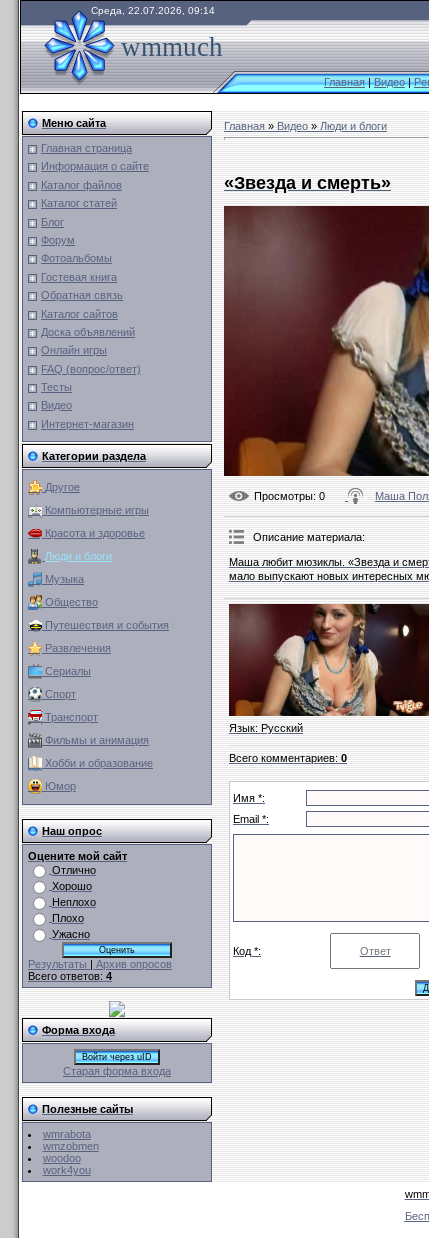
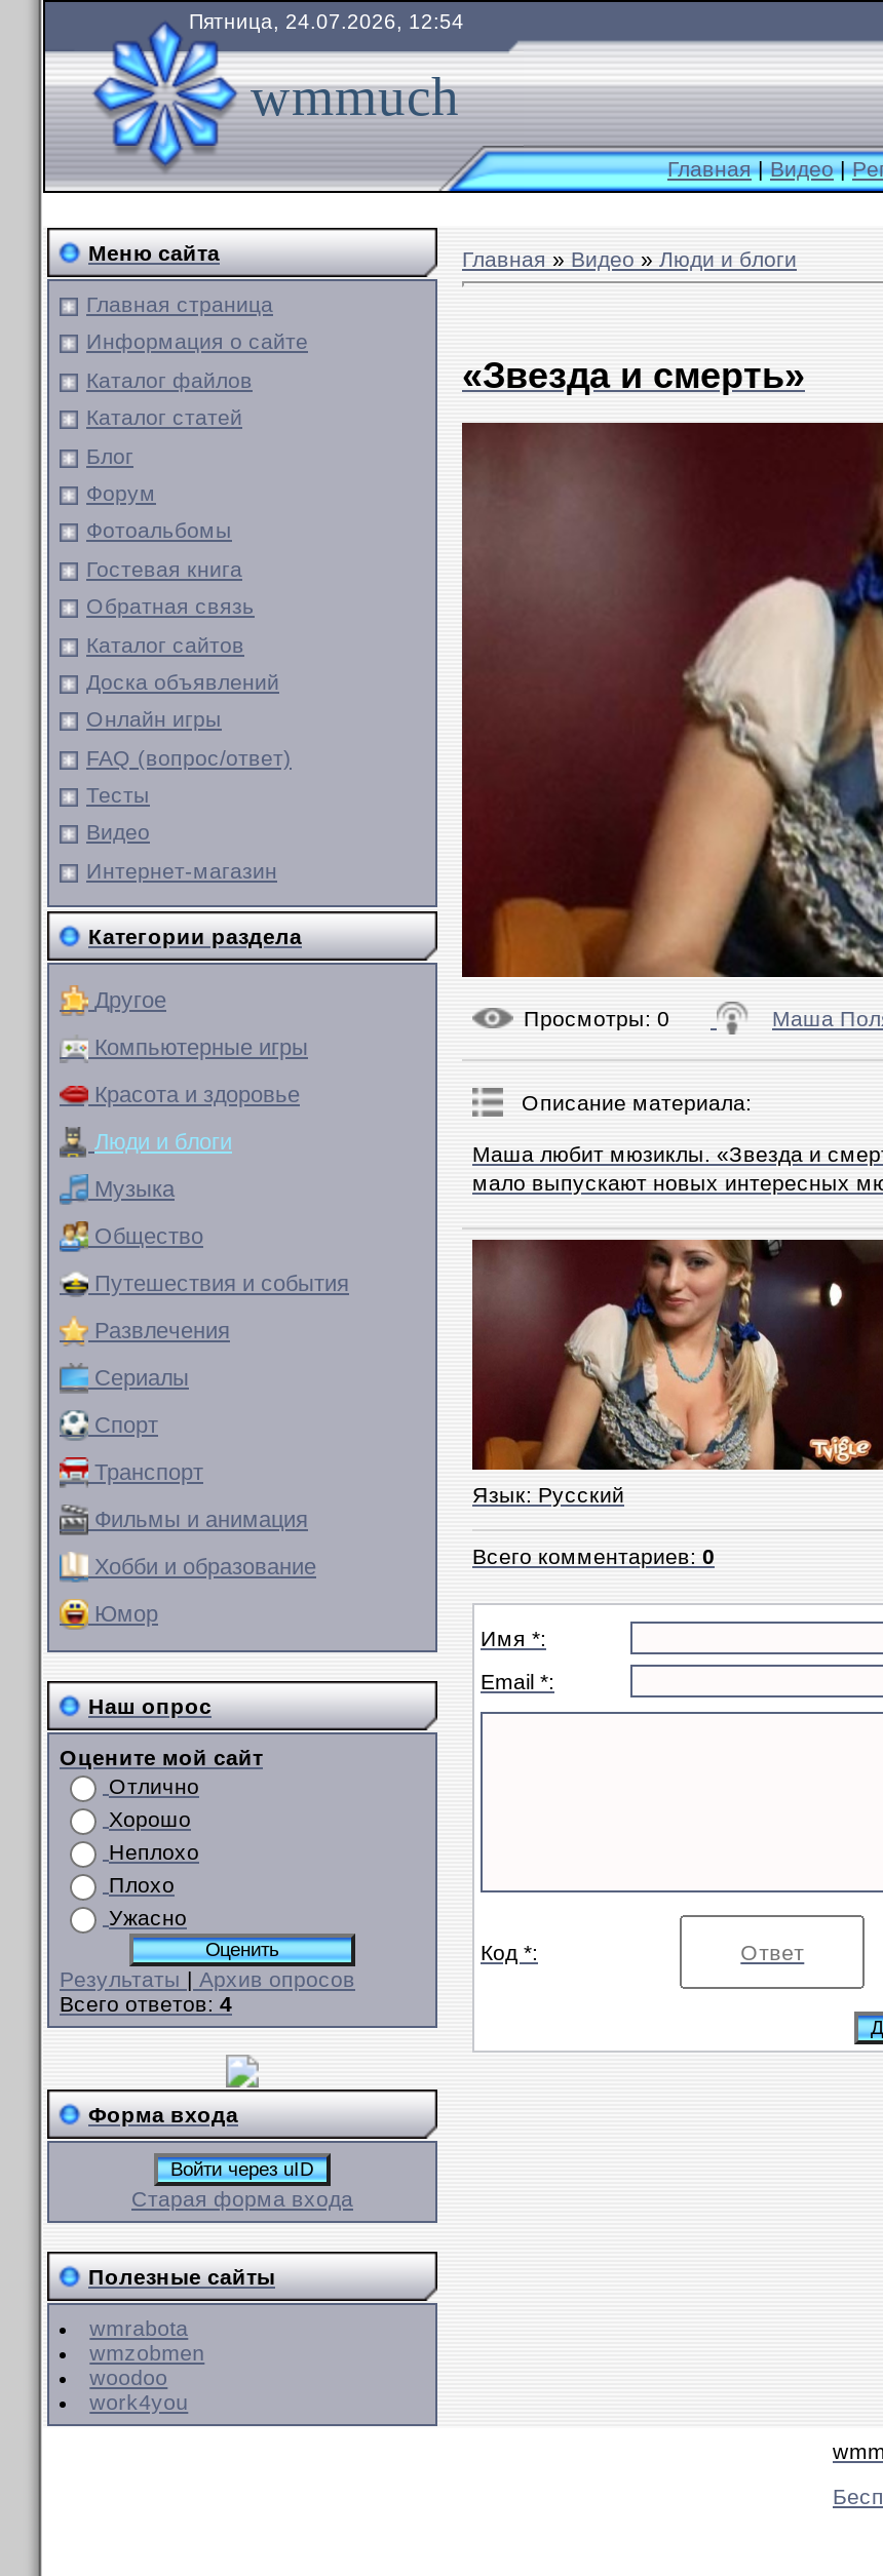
[91,5,215,16] Среда, 22.07.2026, 09:14 -> [189,10,464,33] Пятница, 24.07.2026, 12:54

